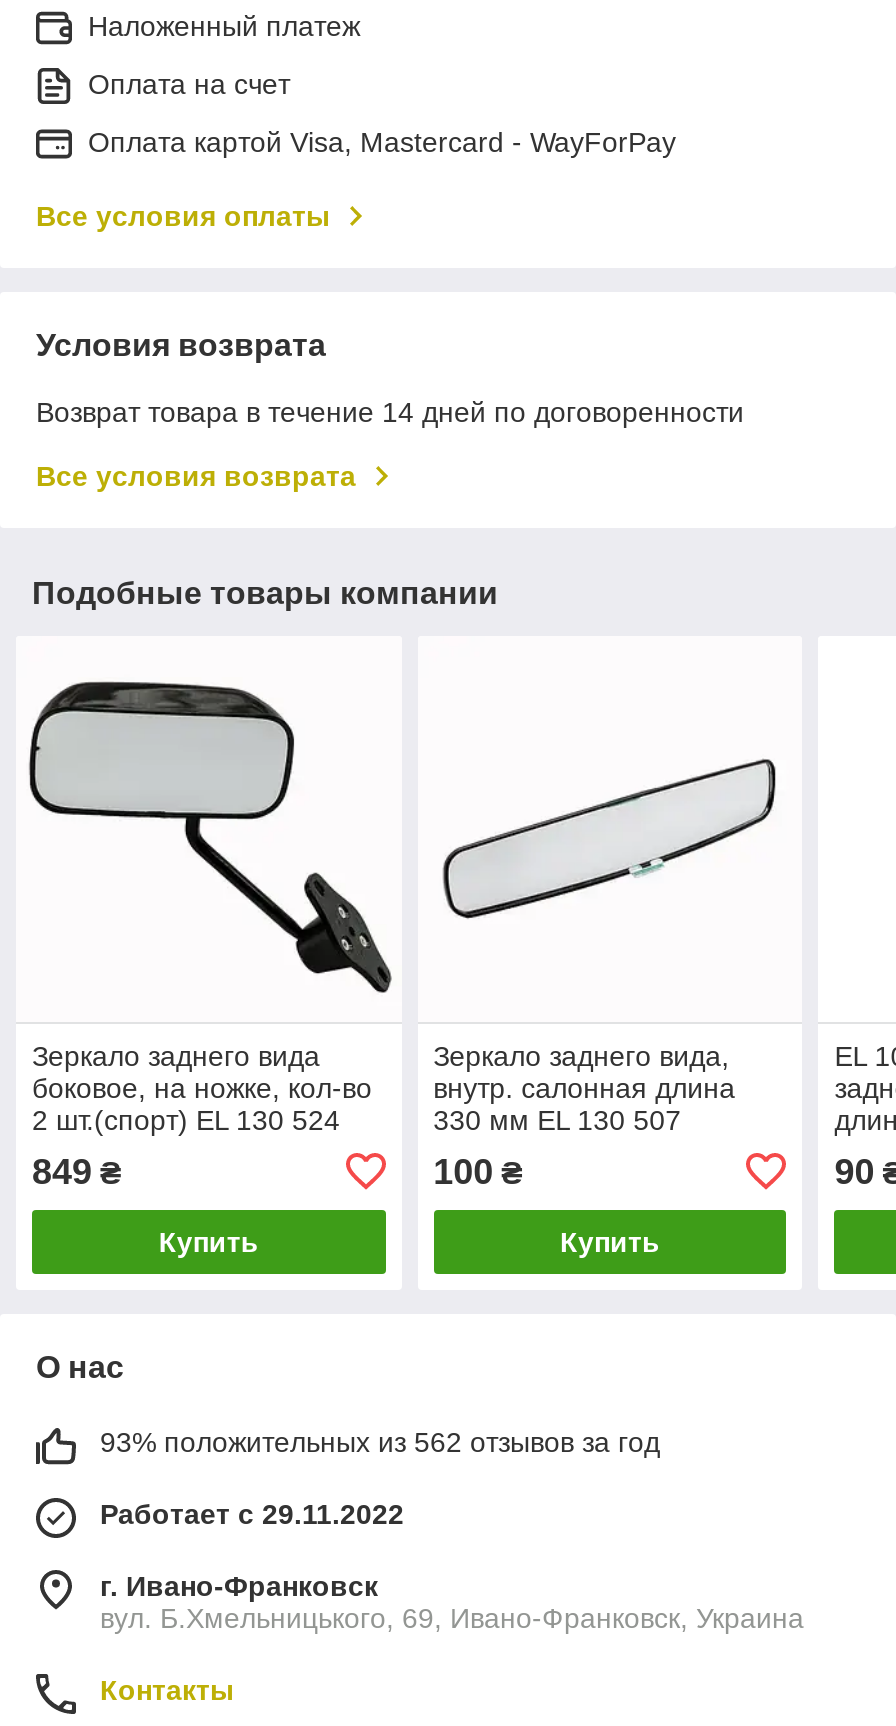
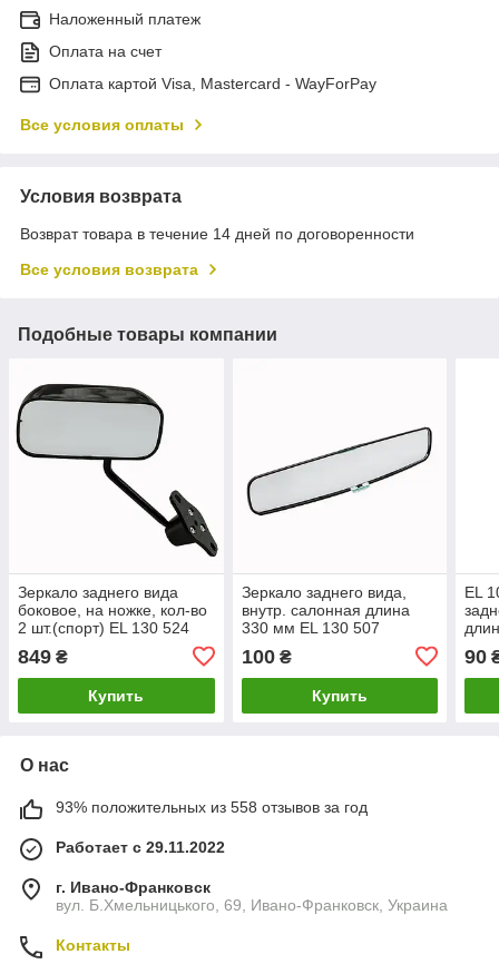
[100,1426,660,1458] 93% положительных из 562 отзывов за год -> [56,798,368,816] 93% положительных из 558 отзывов за год

